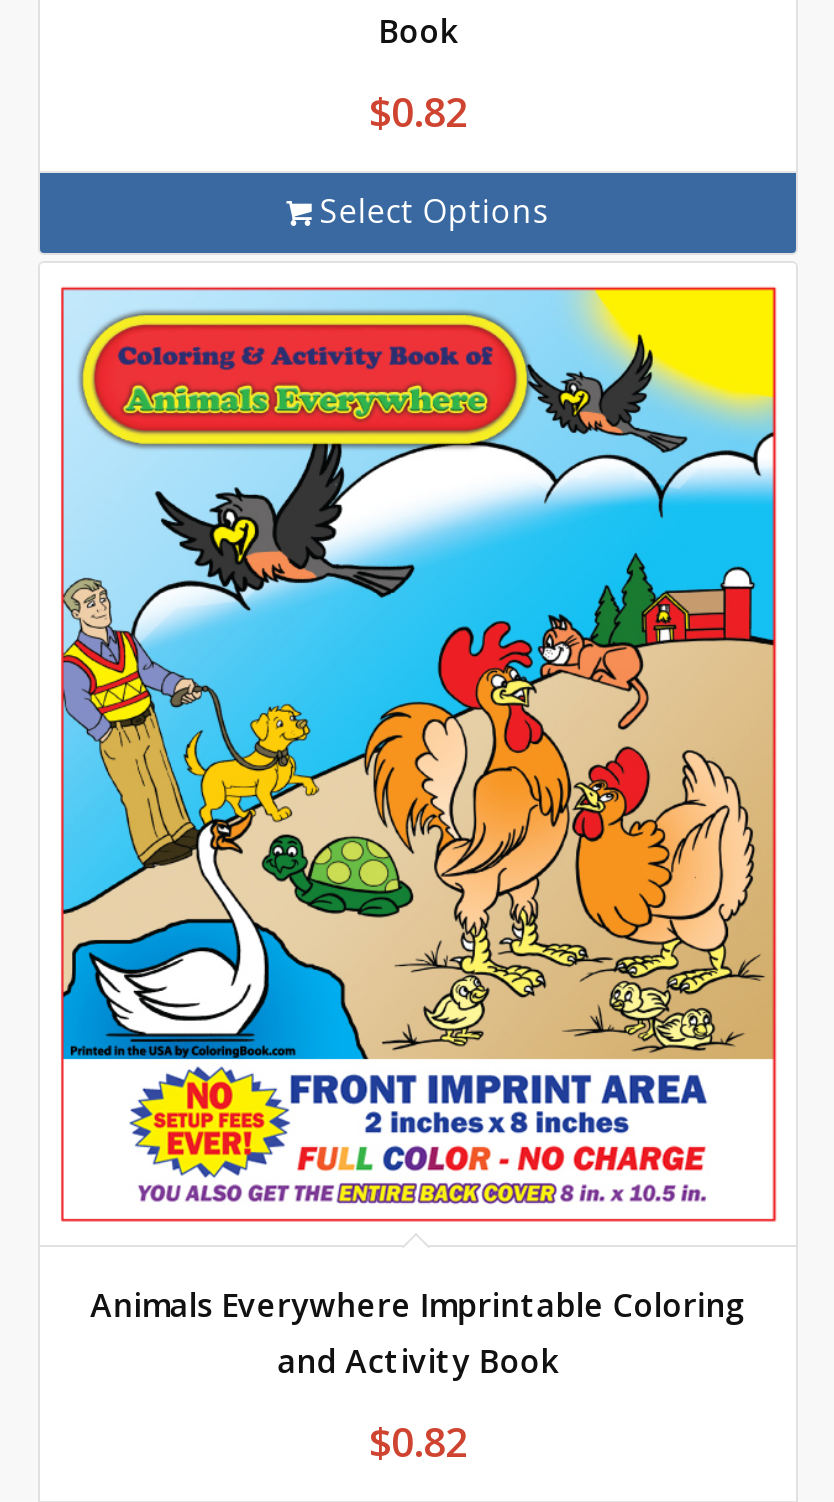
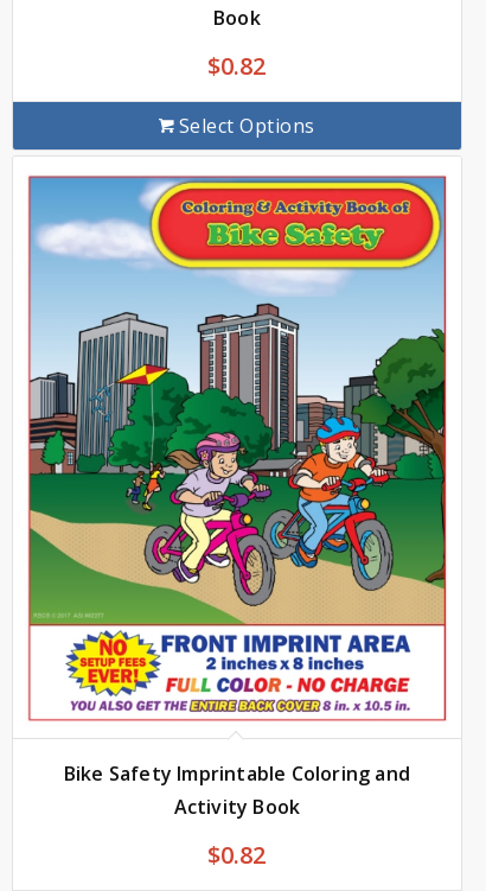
[60,286,778,1382] [image] | Animals Everywhere Imprintable Coloring | and Activity Book -> [26,171,449,820] [image] | Bike Safety Imprintable Coloring and | Activity Book

